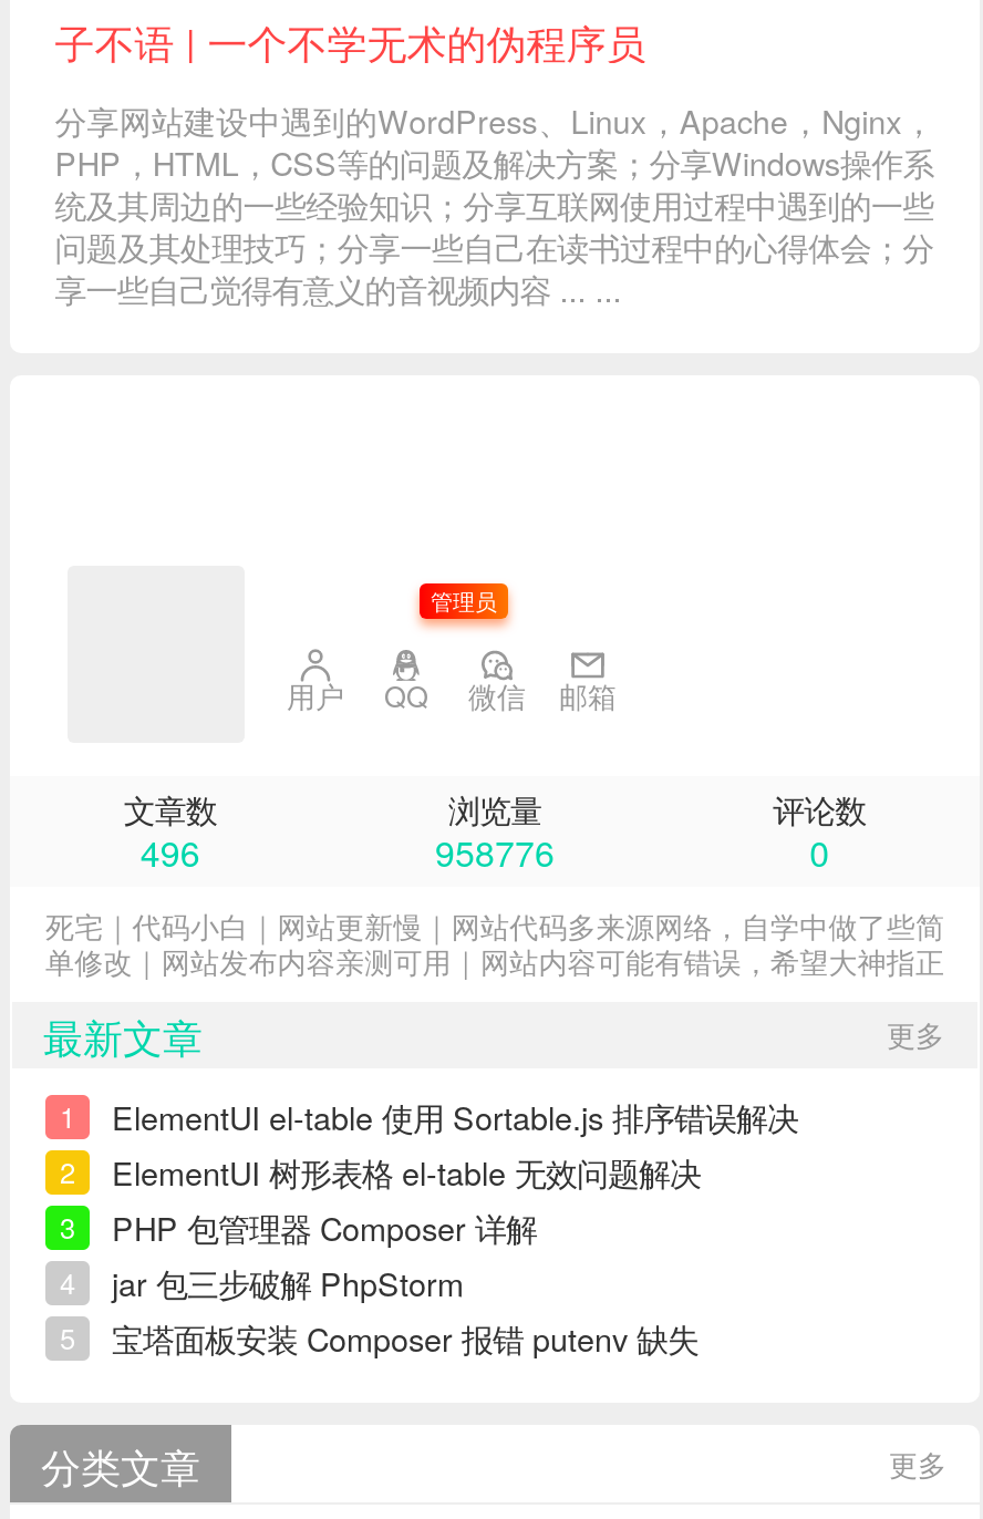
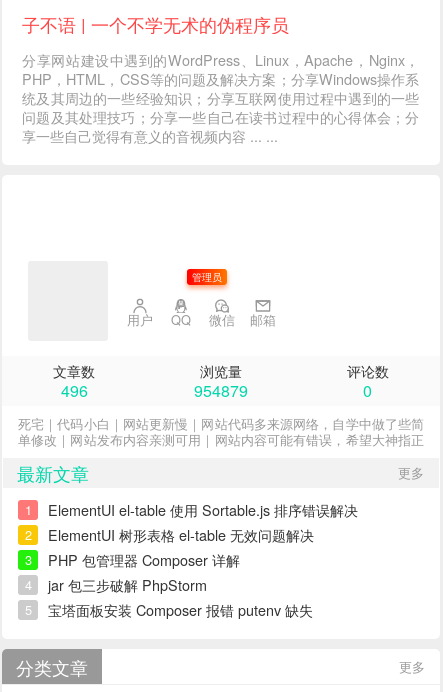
[435,827,555,878] 958776 -> [194,379,248,402] 954879

